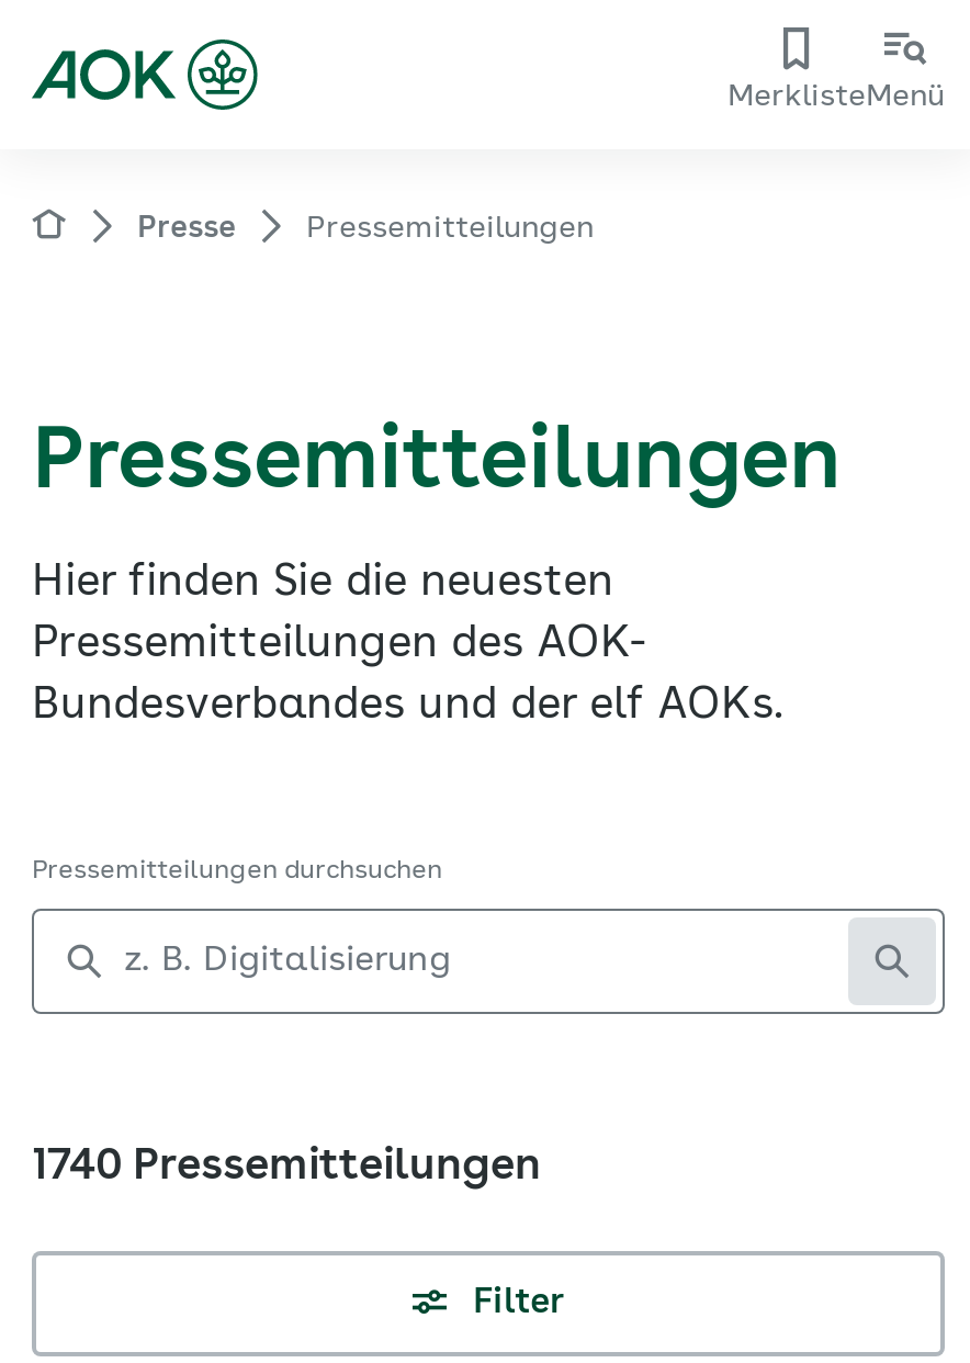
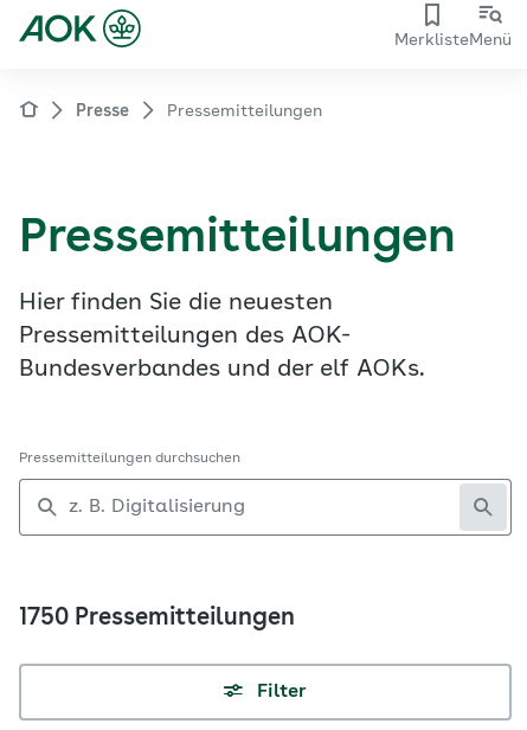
[32,1146,541,1190] 1740 Pressemitteilungen -> [19,607,295,630] 1750 Pressemitteilungen

